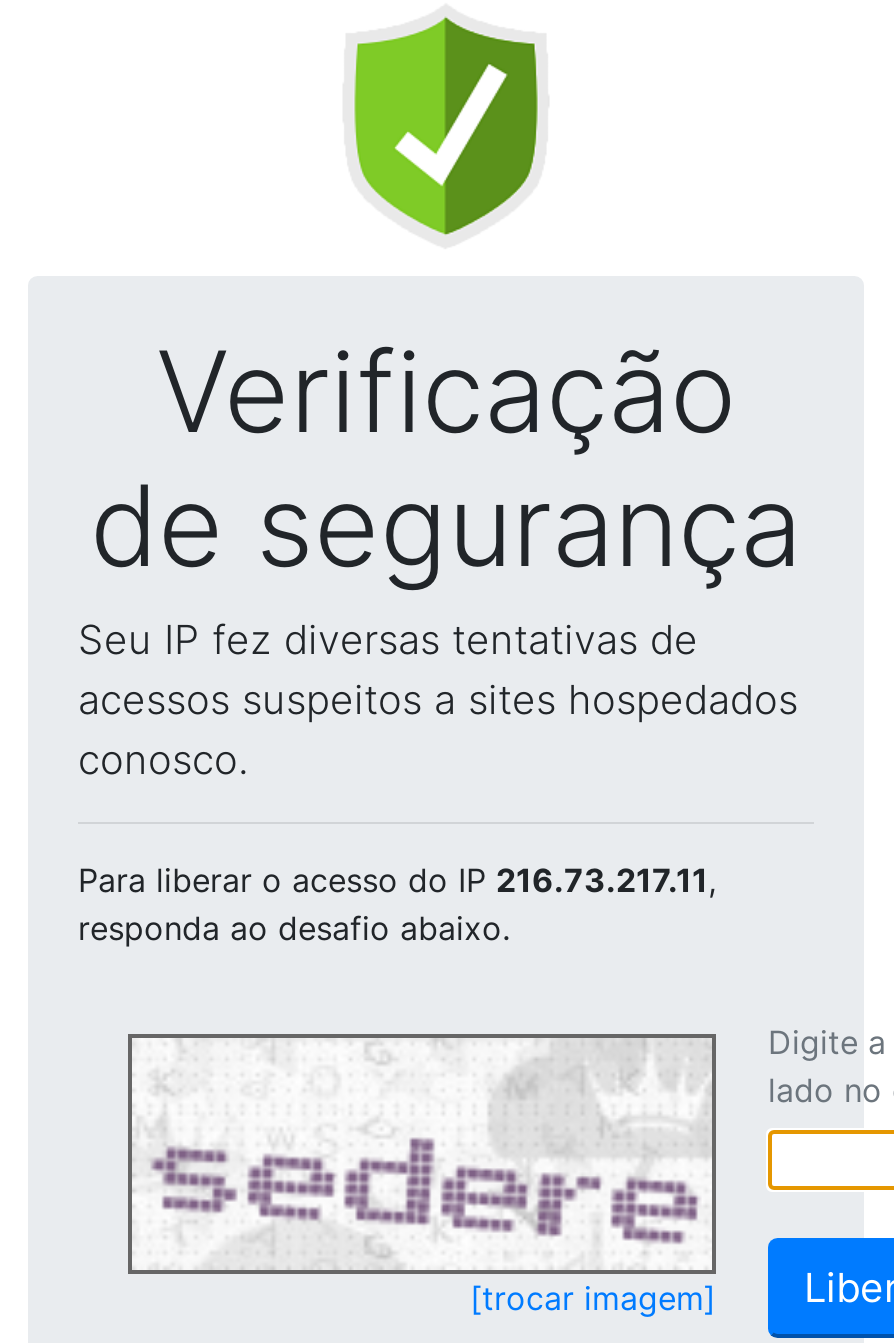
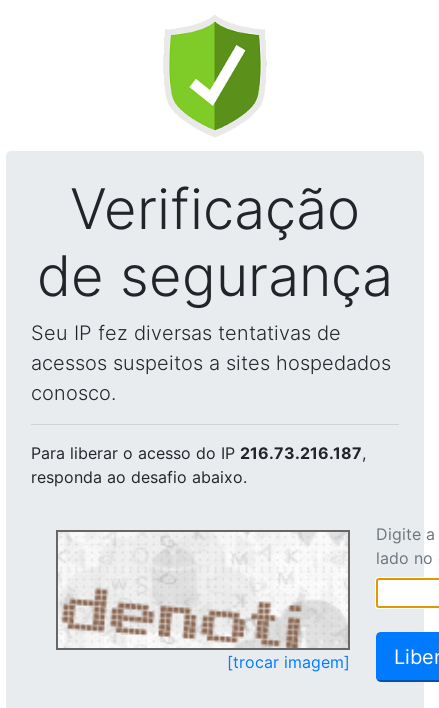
[78,860,716,900] Para liberar o acesso do IP 216.73.217.11, -> [31,443,366,463] Para liberar o acesso do IP 216.73.216.187,
[140,1044,708,1270] [image] -> [61,534,346,649] [image]

